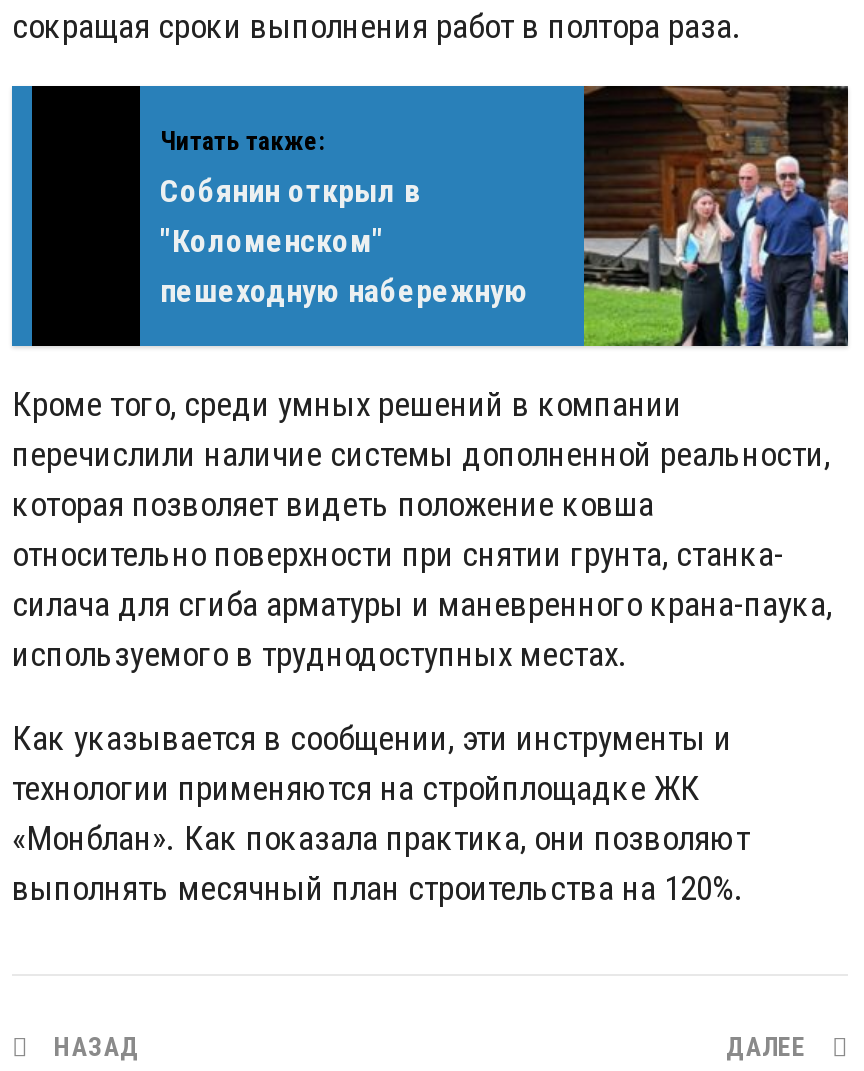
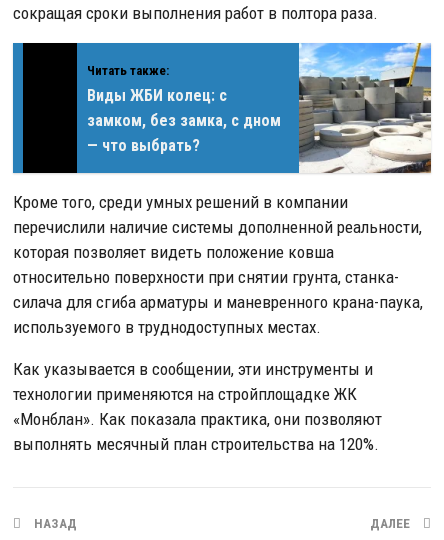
[160,84,850,348] [image] | Собянин открыл в | "Коломенском" | пешеходную набережную -> [87,42,432,174] [image] | Виды ЖБИ колец: с | замком, без замка, с дном | — что выбрать?

